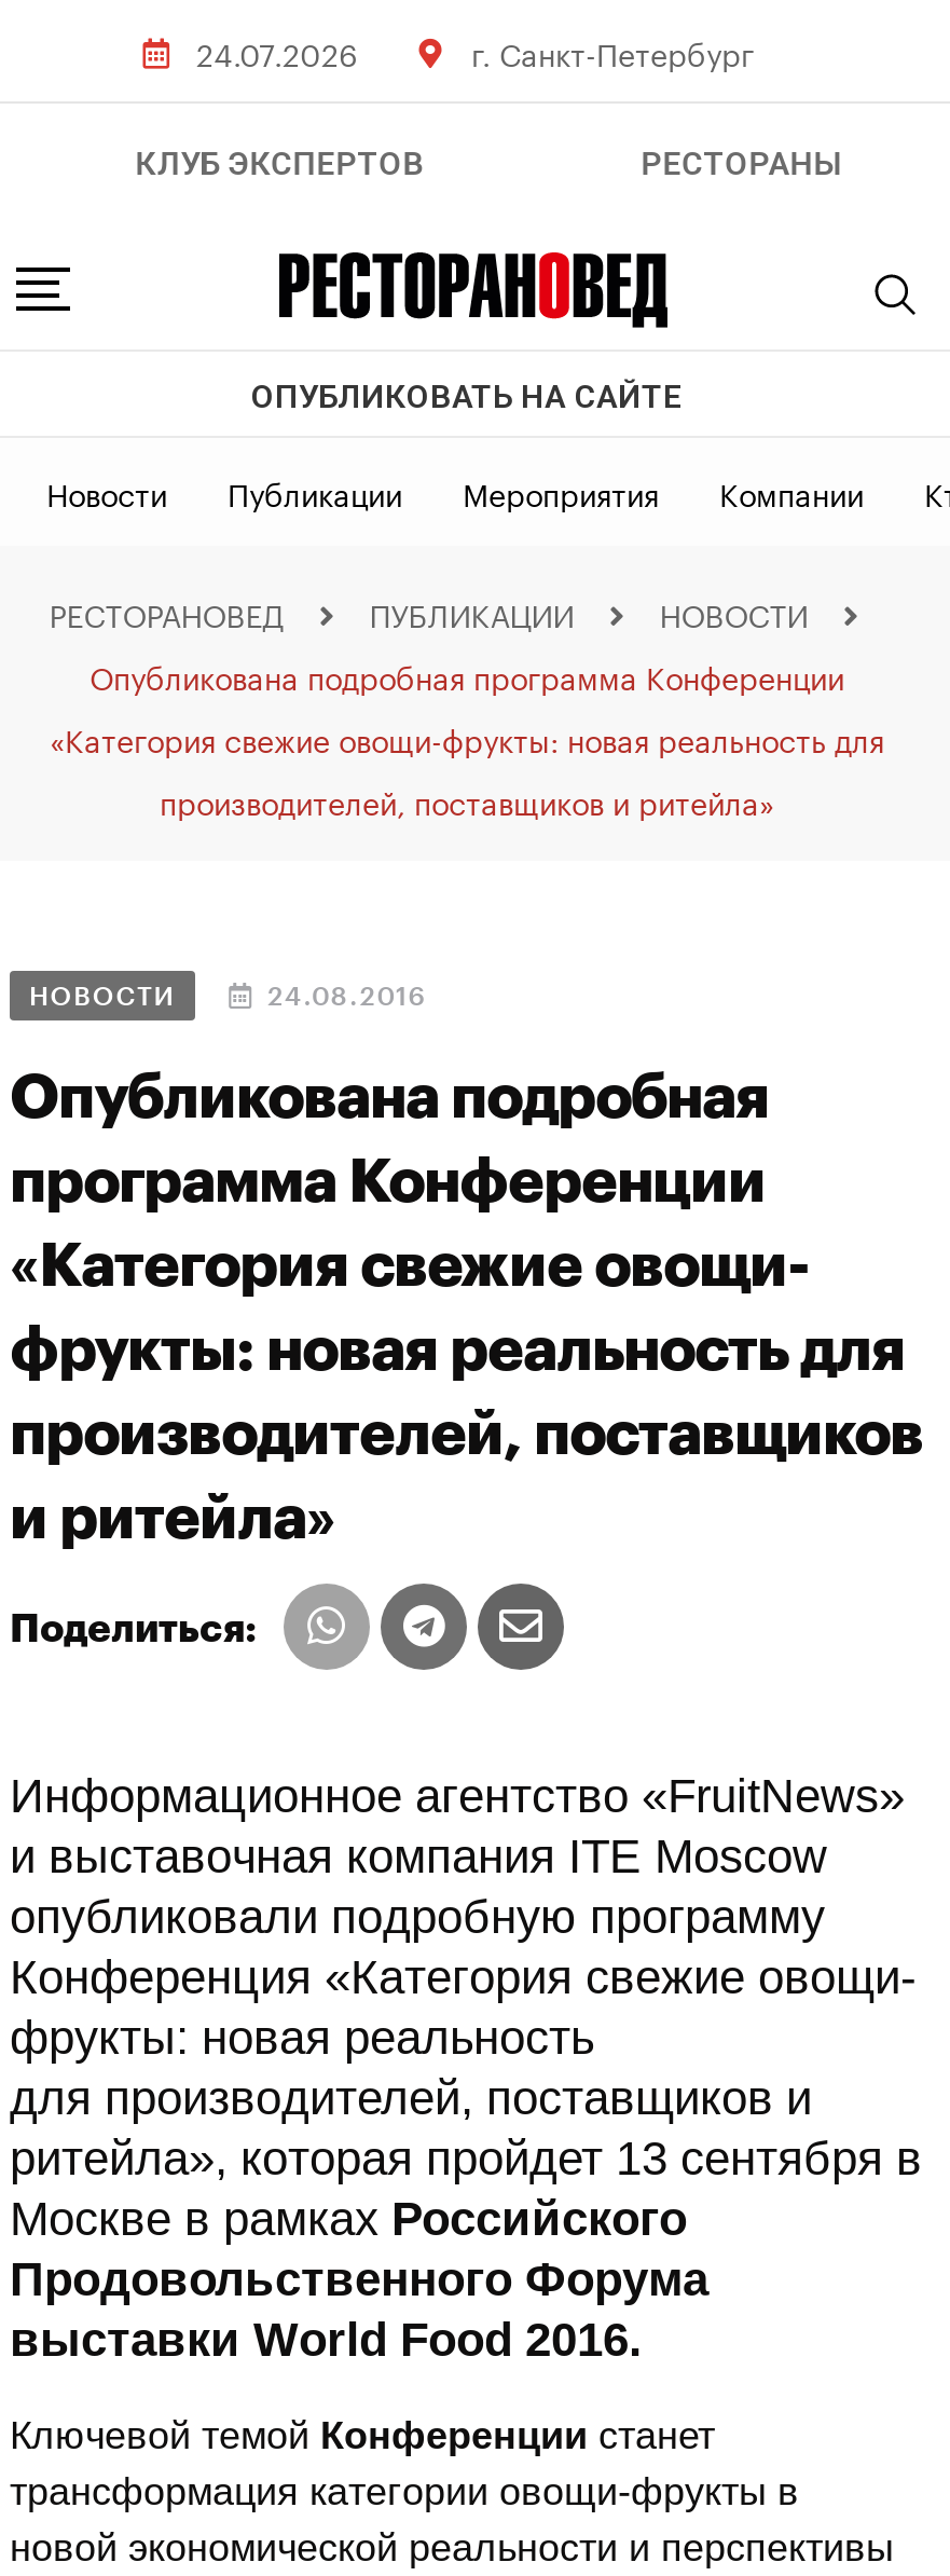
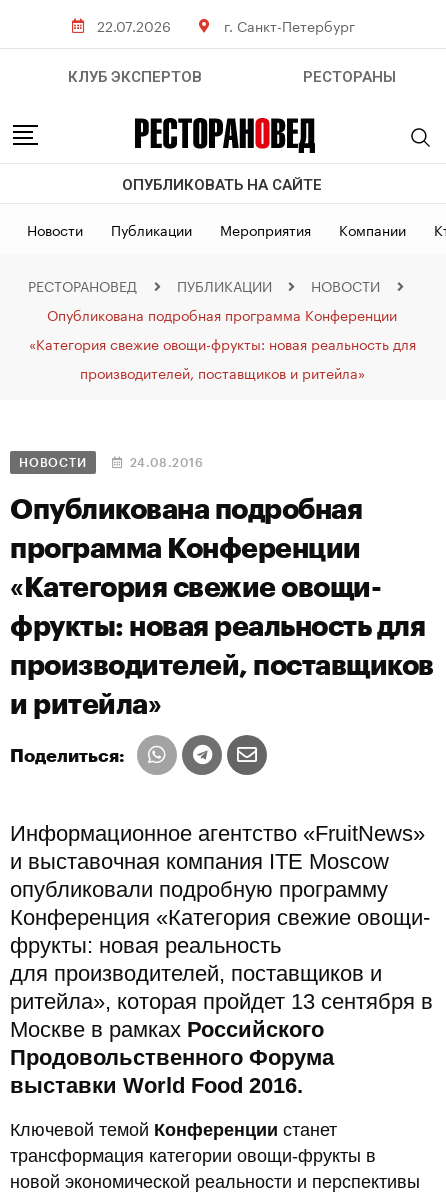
[196,27,358,74] 24.07.2026 -> [97,13,171,35] 22.07.2026

